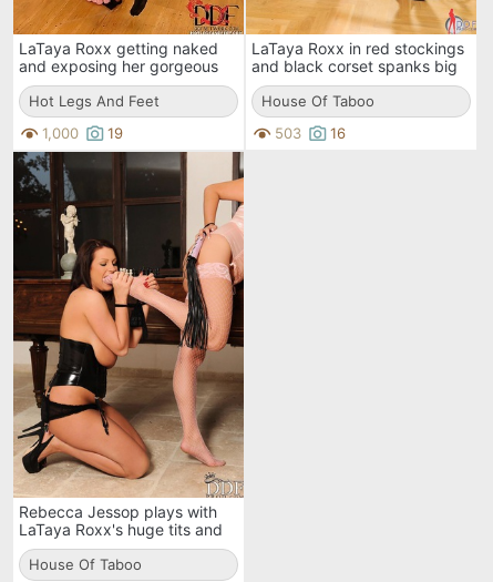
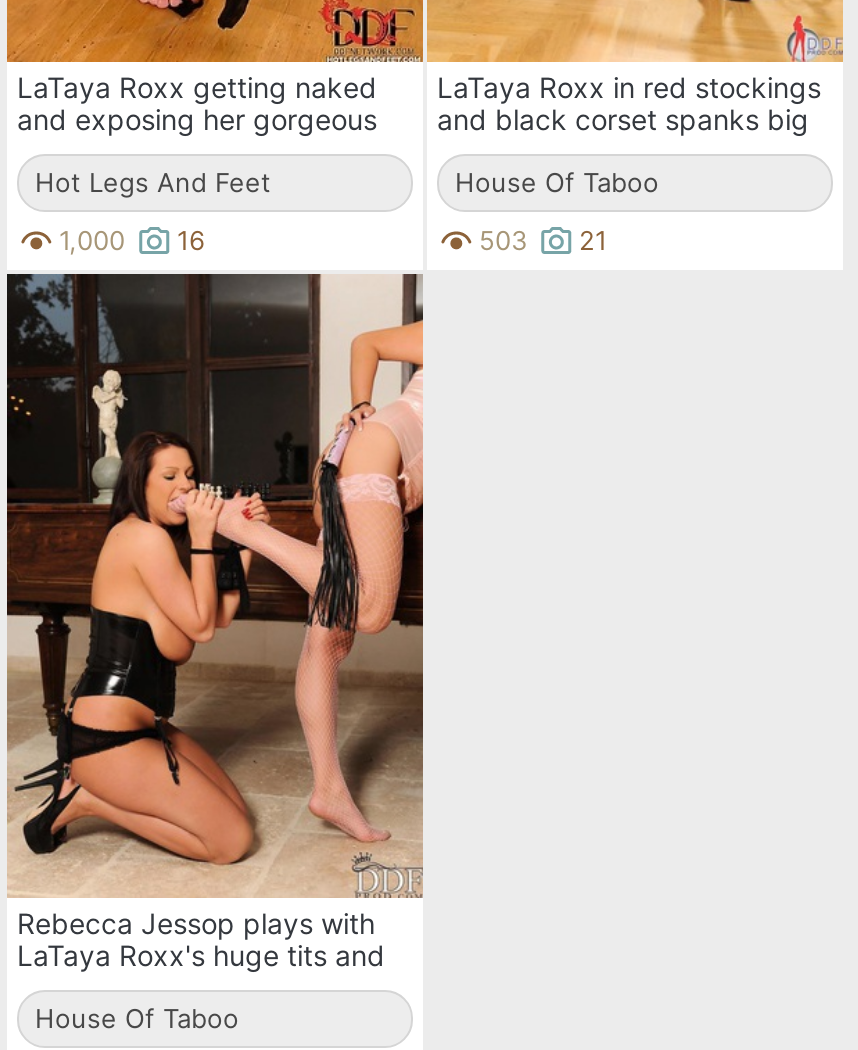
[42,124,123,142] 1,000 19 -> [59,224,205,256] 1,000 16
[275,124,346,142] 503 16 -> [479,224,607,256] 503 21

